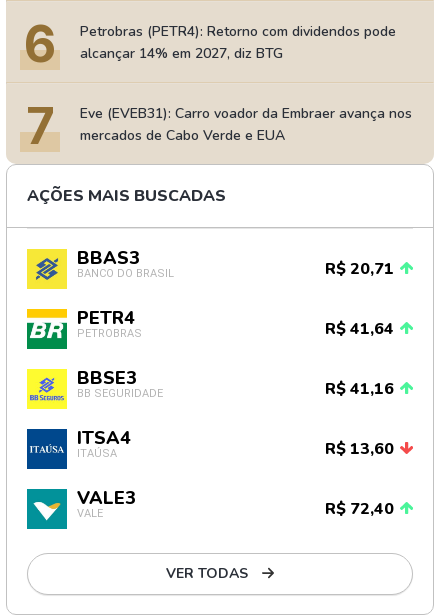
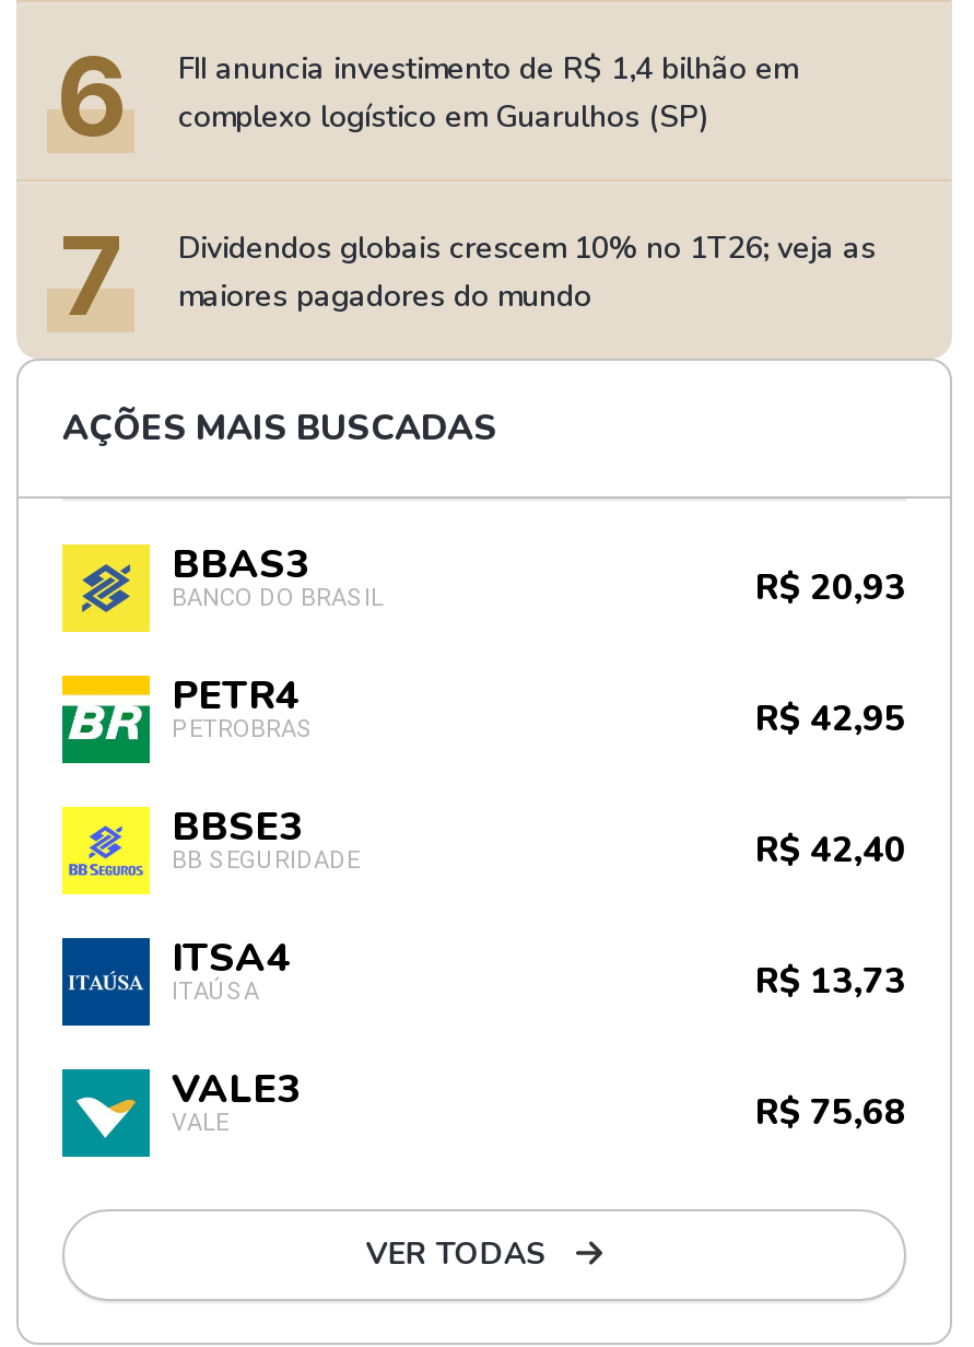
[80,22,396,63] Petrobras (PETR4): Retorno com dividendos pode | alcançar 14% em 2027, diz BTG -> [178,48,797,138] FII anuncia investimento de R$ 1,4 bilhão em | complexo logístico em Guarulhos (SP)
[80,104,412,145] Eve (EVEB31): Carro voador da Embraer avança nos | mercados de Cabo Verde e EUA -> [178,227,876,317] Dividendos globais crescem 10% no 1T26; veja as | maiores pagadores do mundo
[325,258,398,280] R$ 20,71 -> [755,564,906,612] R$ 20,93
[325,318,398,340] R$ 41,64 -> [755,695,906,743] R$ 42,95
[325,378,398,400] R$ 41,16 -> [755,827,906,875] R$ 42,40
[325,438,398,460] R$ 13,60 -> [755,958,906,1006] R$ 13,73
[325,498,398,520] R$ 72,40 -> [755,1089,906,1137] R$ 75,68

